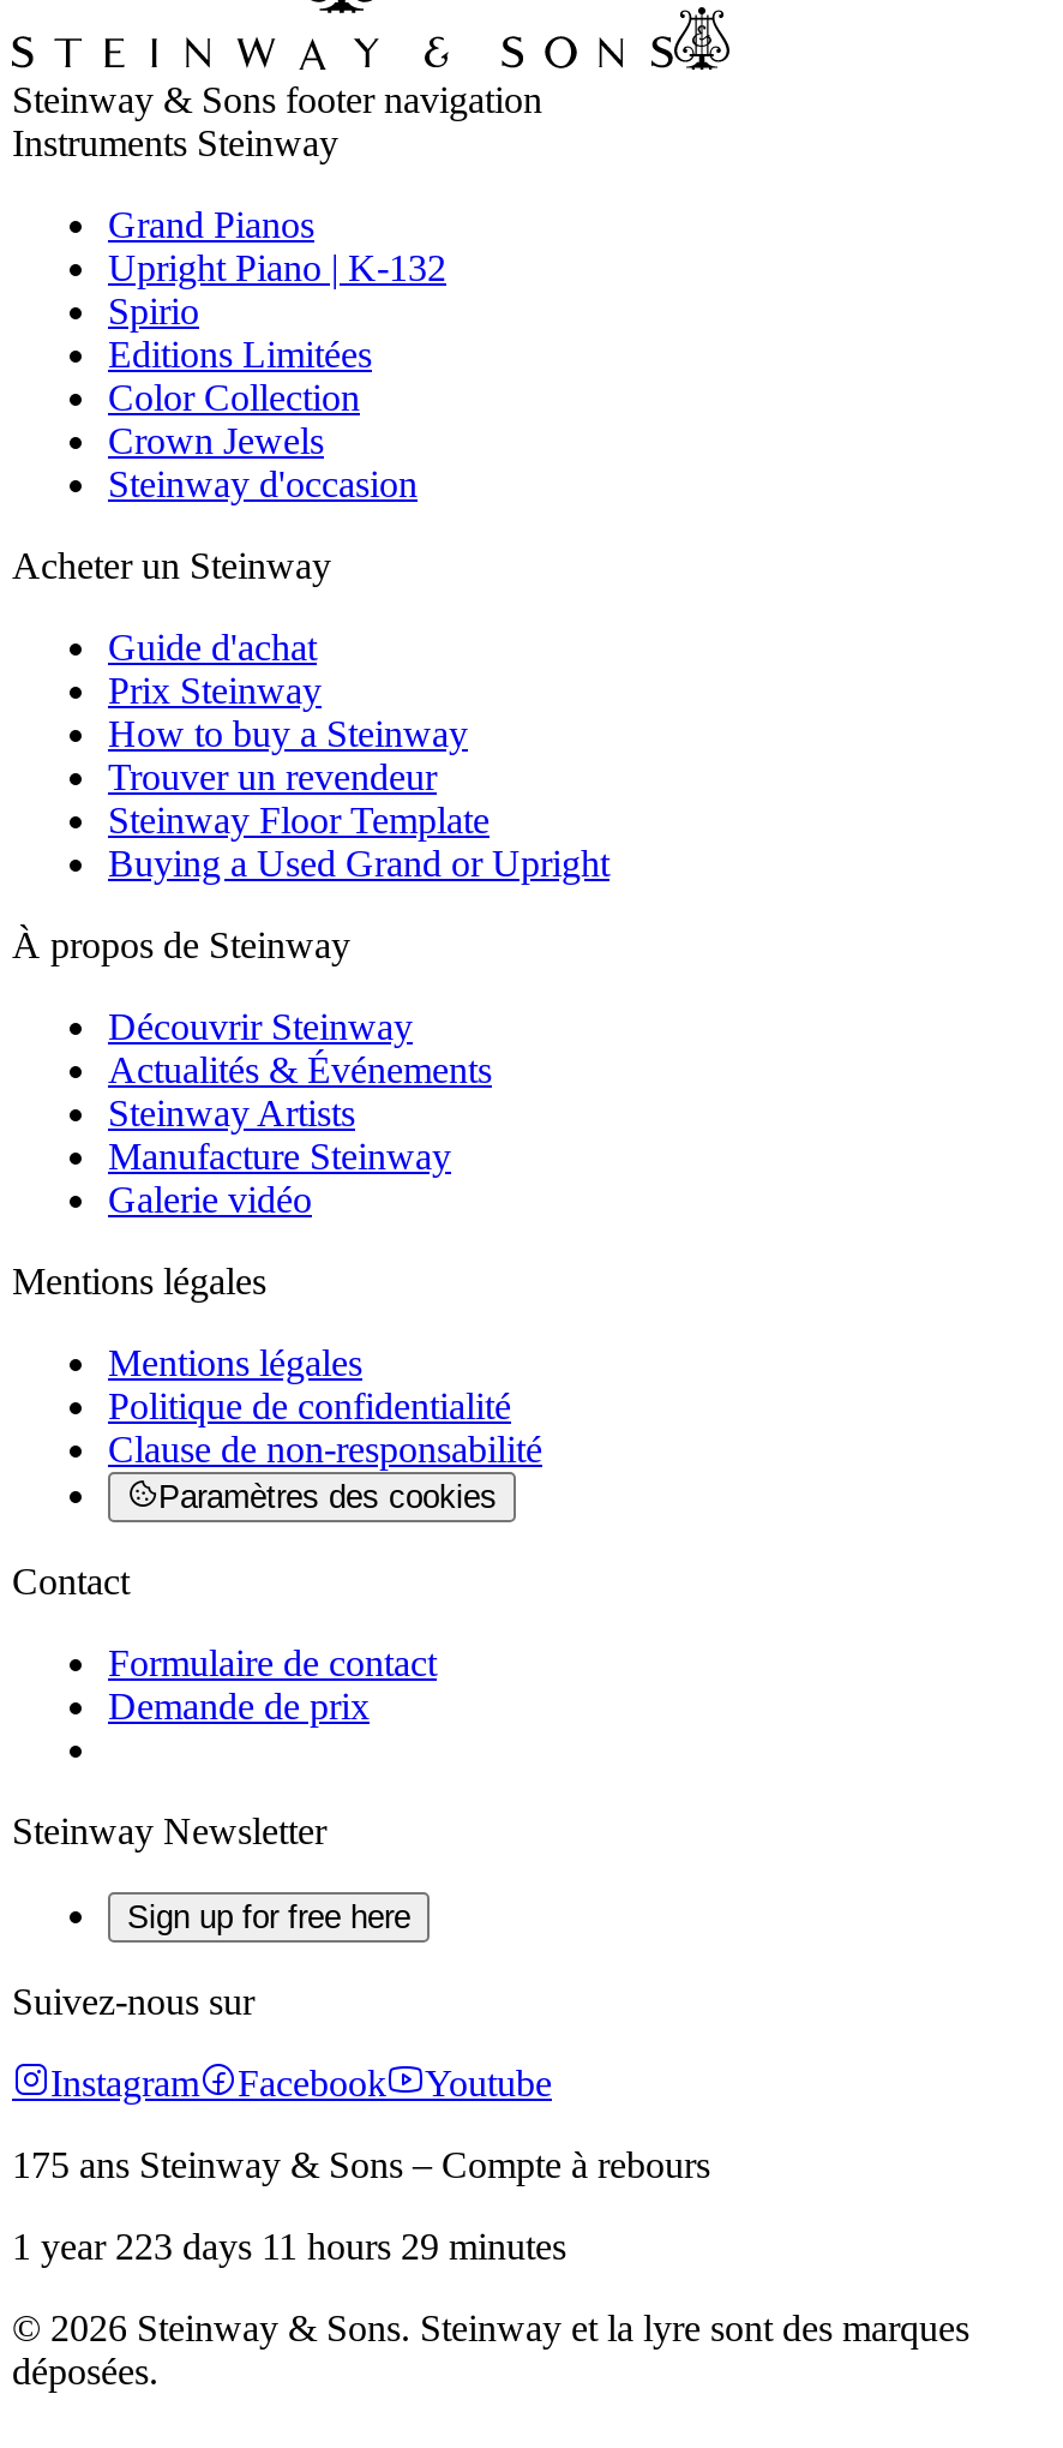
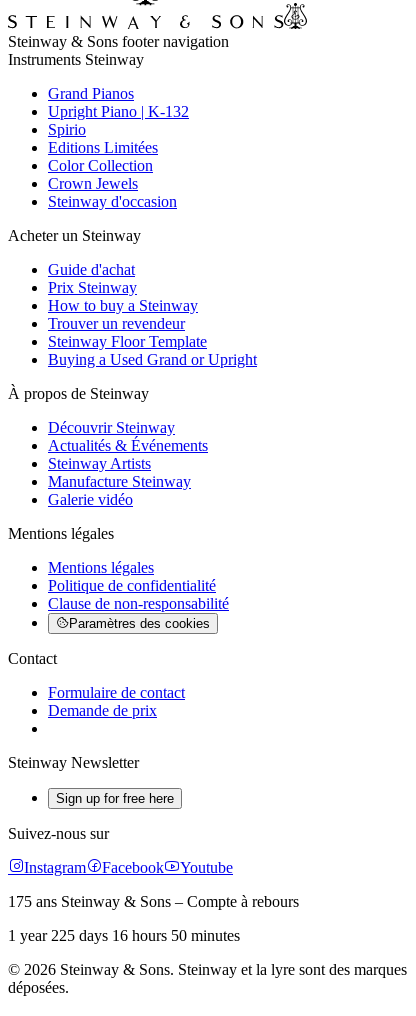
[12,2225,566,2266] 1 year 223 days 11 hours 29 minutes -> [8,926,240,943] 1 year 225 days 16 hours 50 minutes

